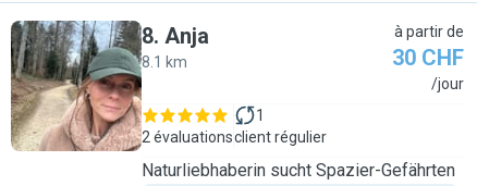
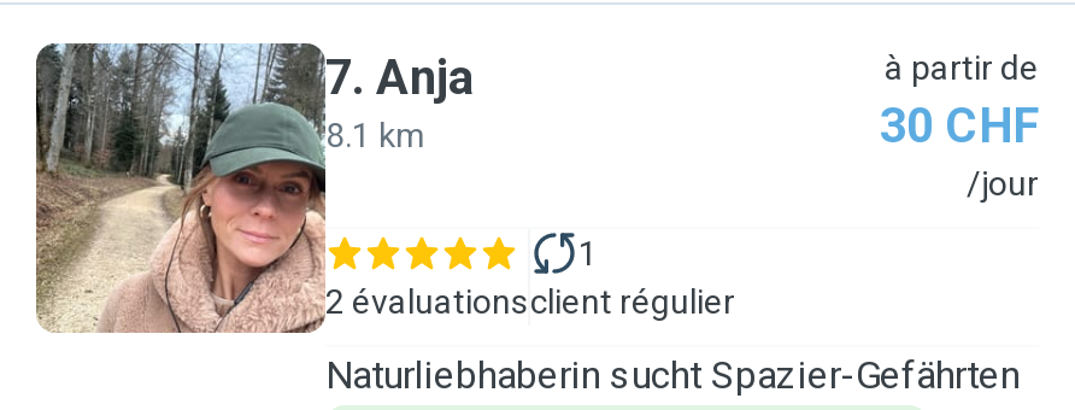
[142,23,209,49] 8. Anja -> [325,48,475,106] 7. Anja

